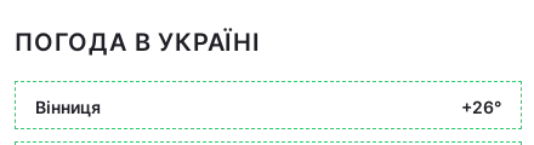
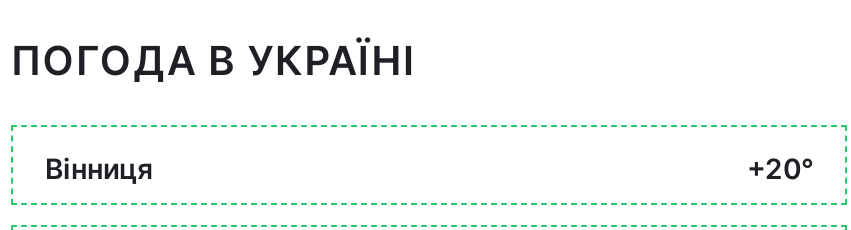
[461,96,501,117] +26° -> [747,150,813,184] +20°

